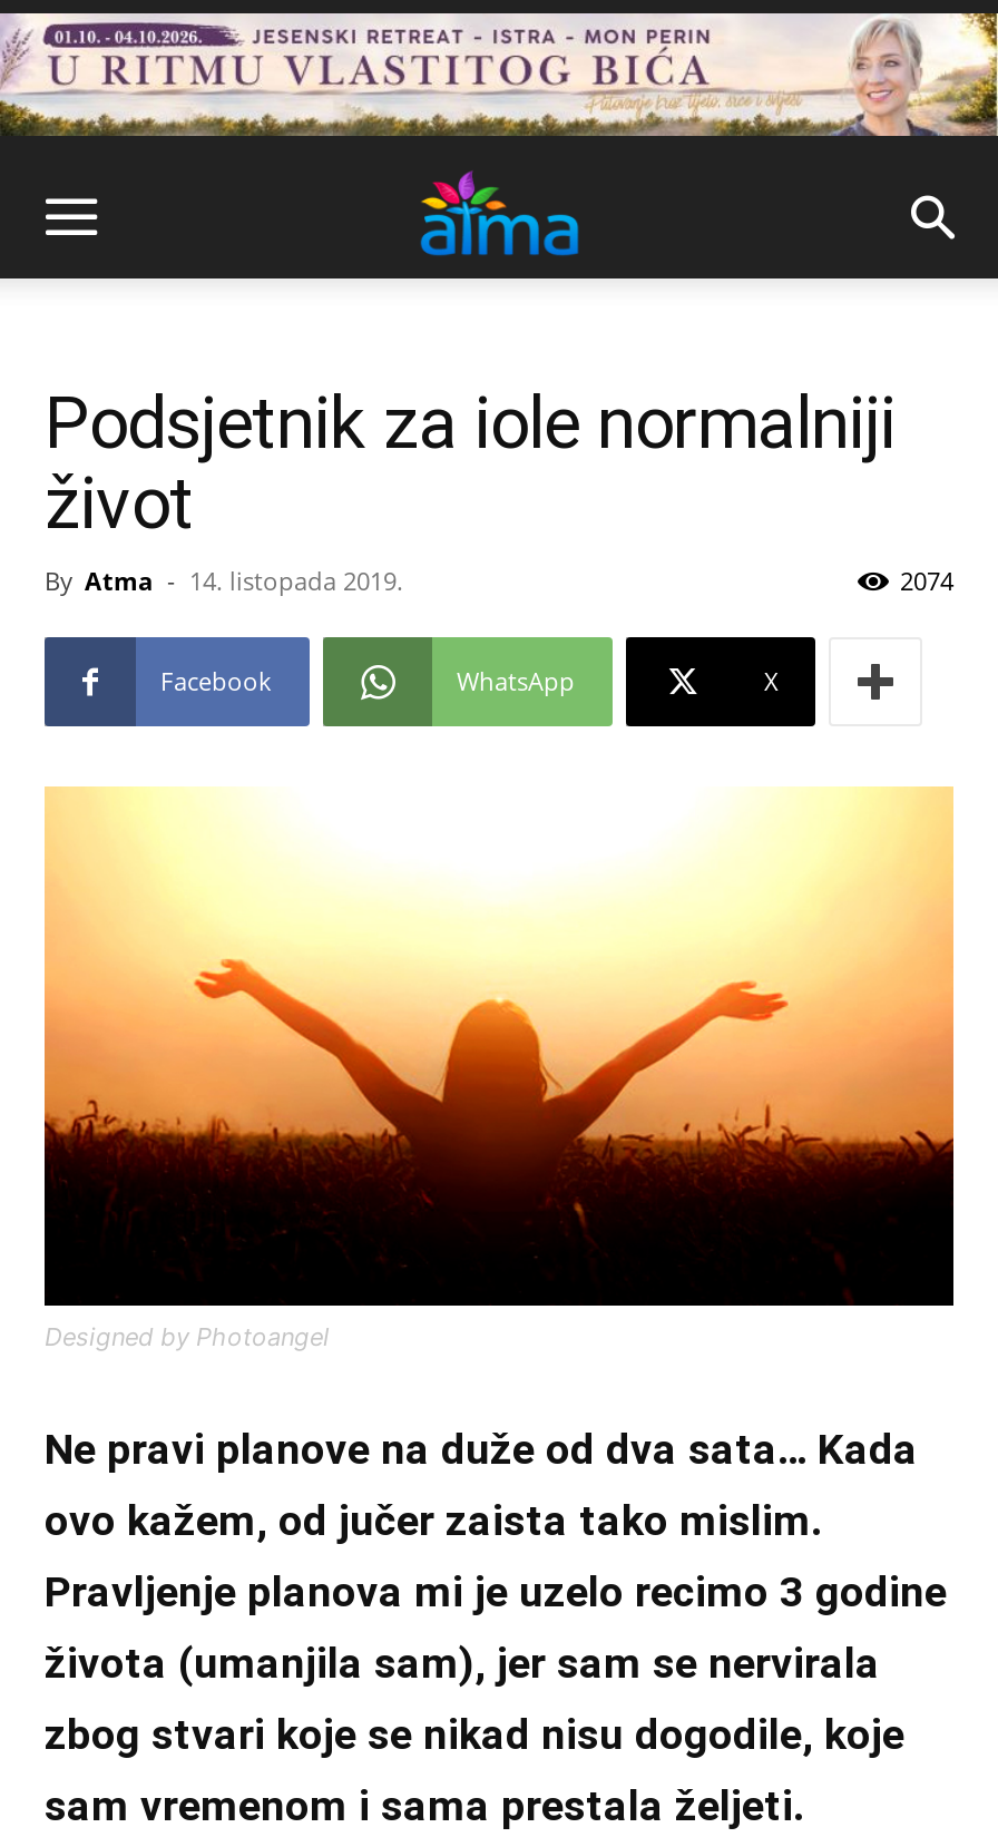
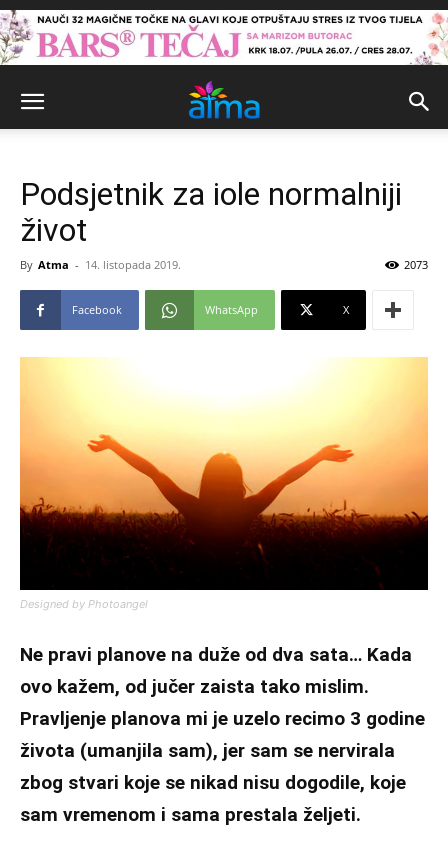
[7,11,991,138] [image] -> [3,9,445,66] [image]
[900,564,953,597] 2074 -> [404,257,428,272] 2073

